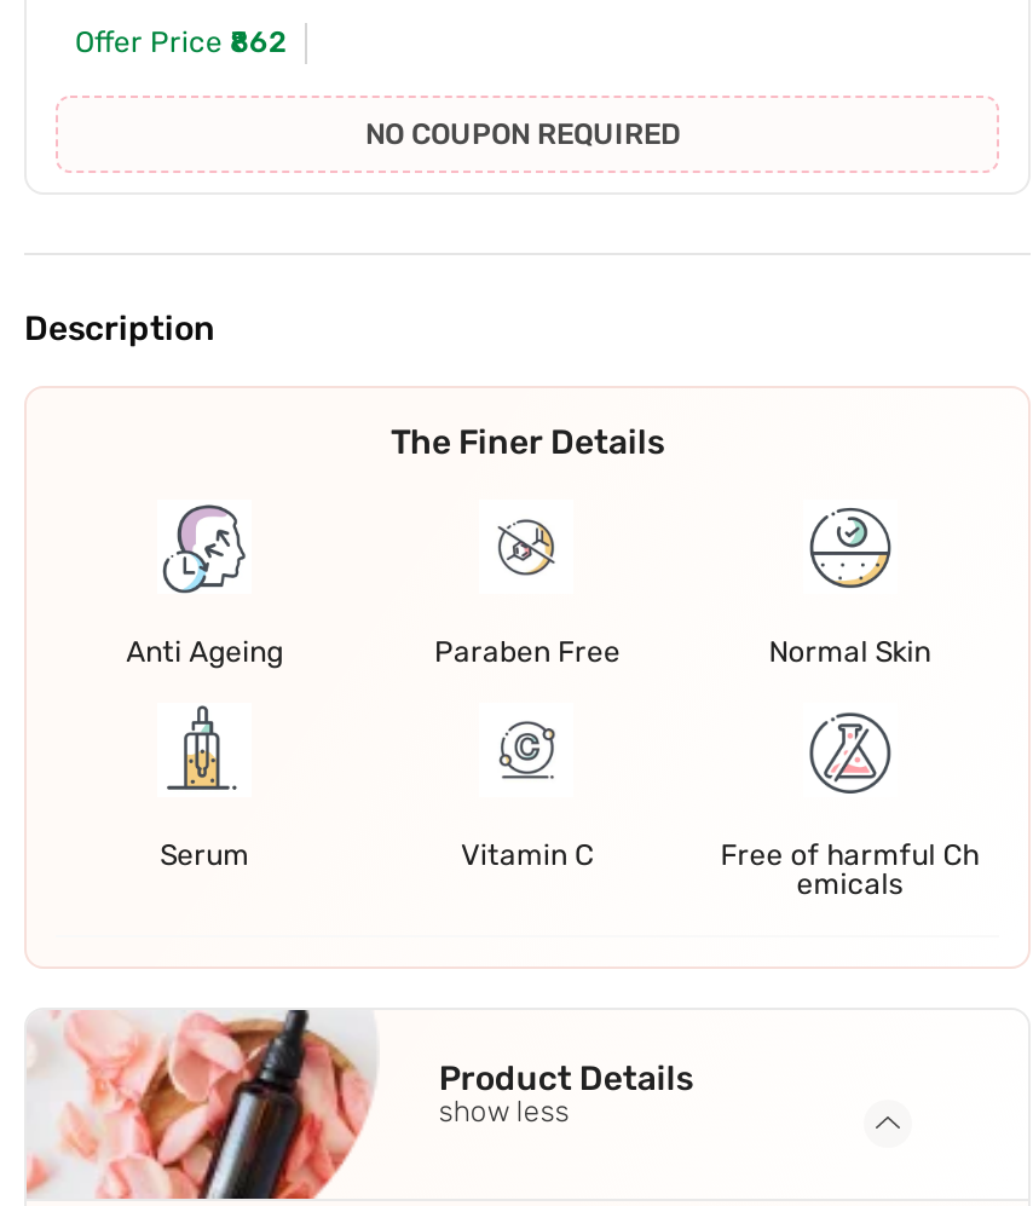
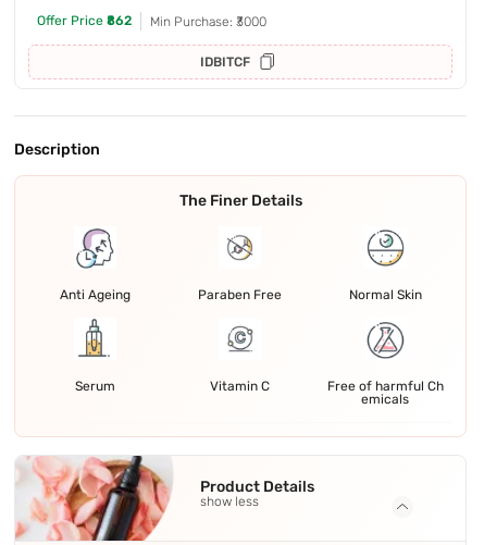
[365,118,680,152] NO COUPON REQUIRED -> [150,14,266,70] Min Purchase: ₹3000 | IDBITCF

